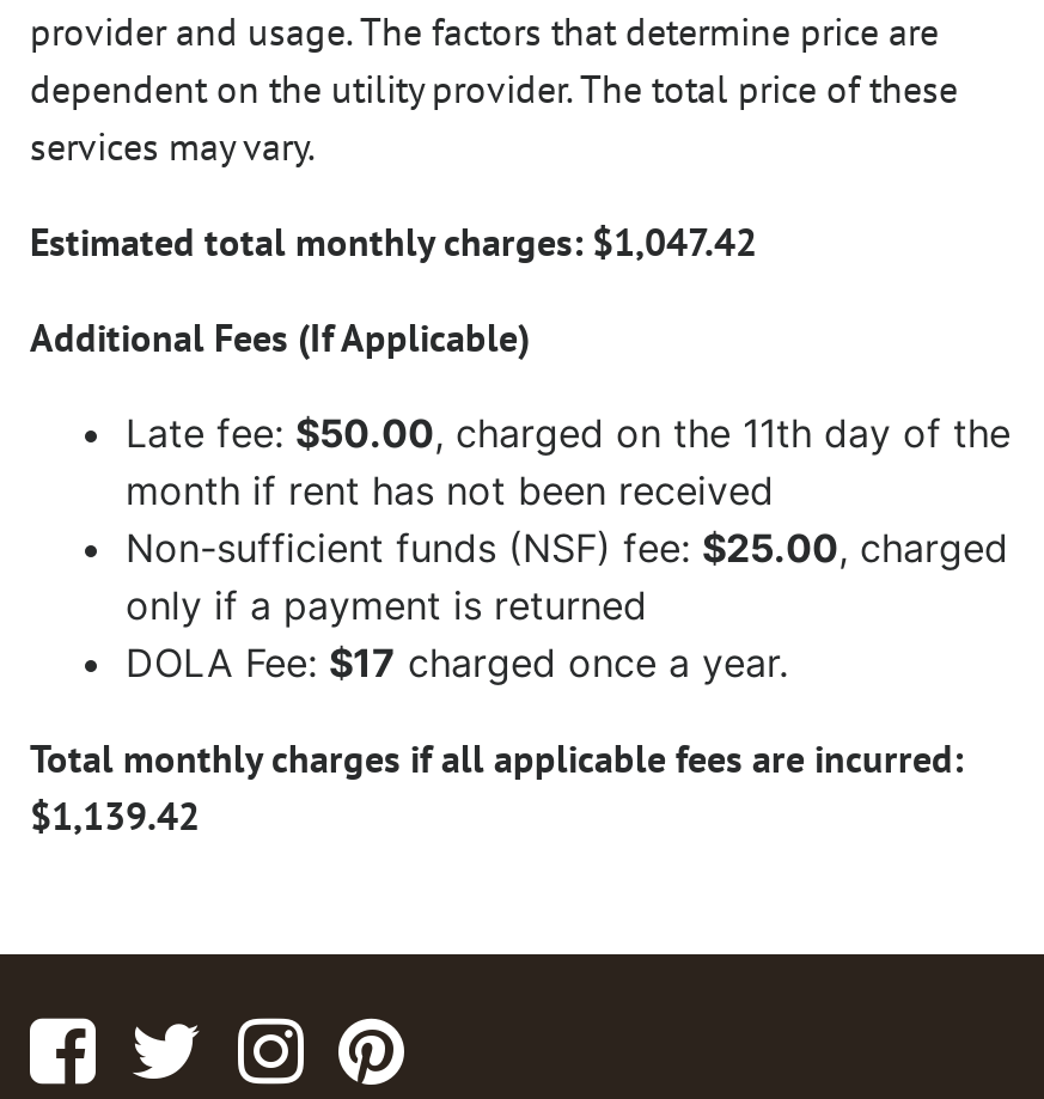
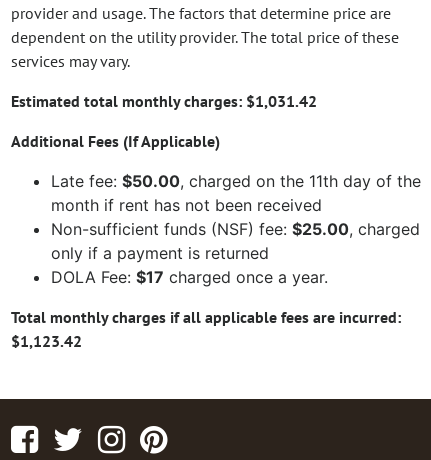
[30,218,757,265] Estimated total monthly charges: $1,047.42 -> [11,91,317,111] Estimated total monthly charges: $1,031.42
[30,792,200,839] $1,139.42 -> [11,331,82,351] $1,123.42

